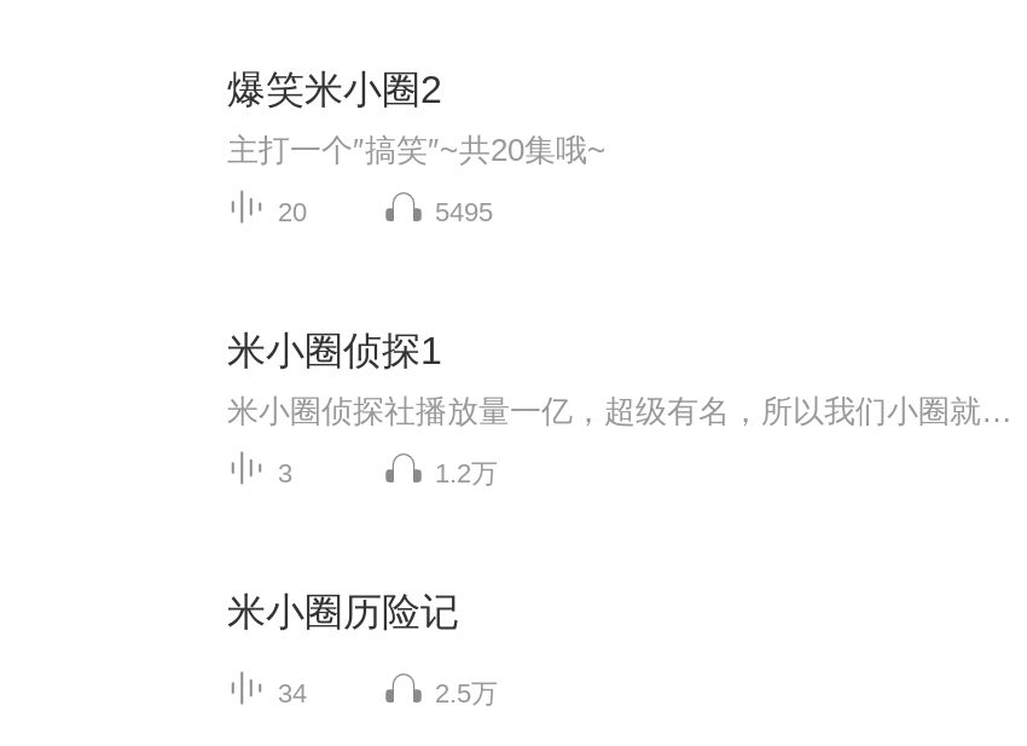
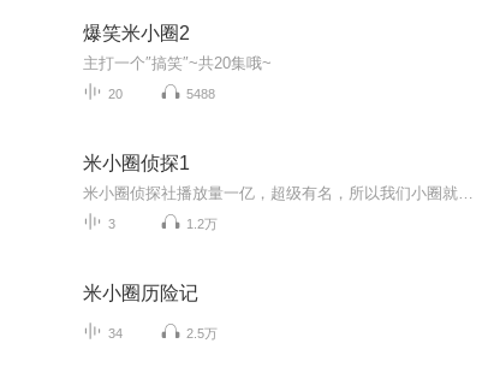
[435,197,493,226] 5495 -> [186,86,215,101] 5488

